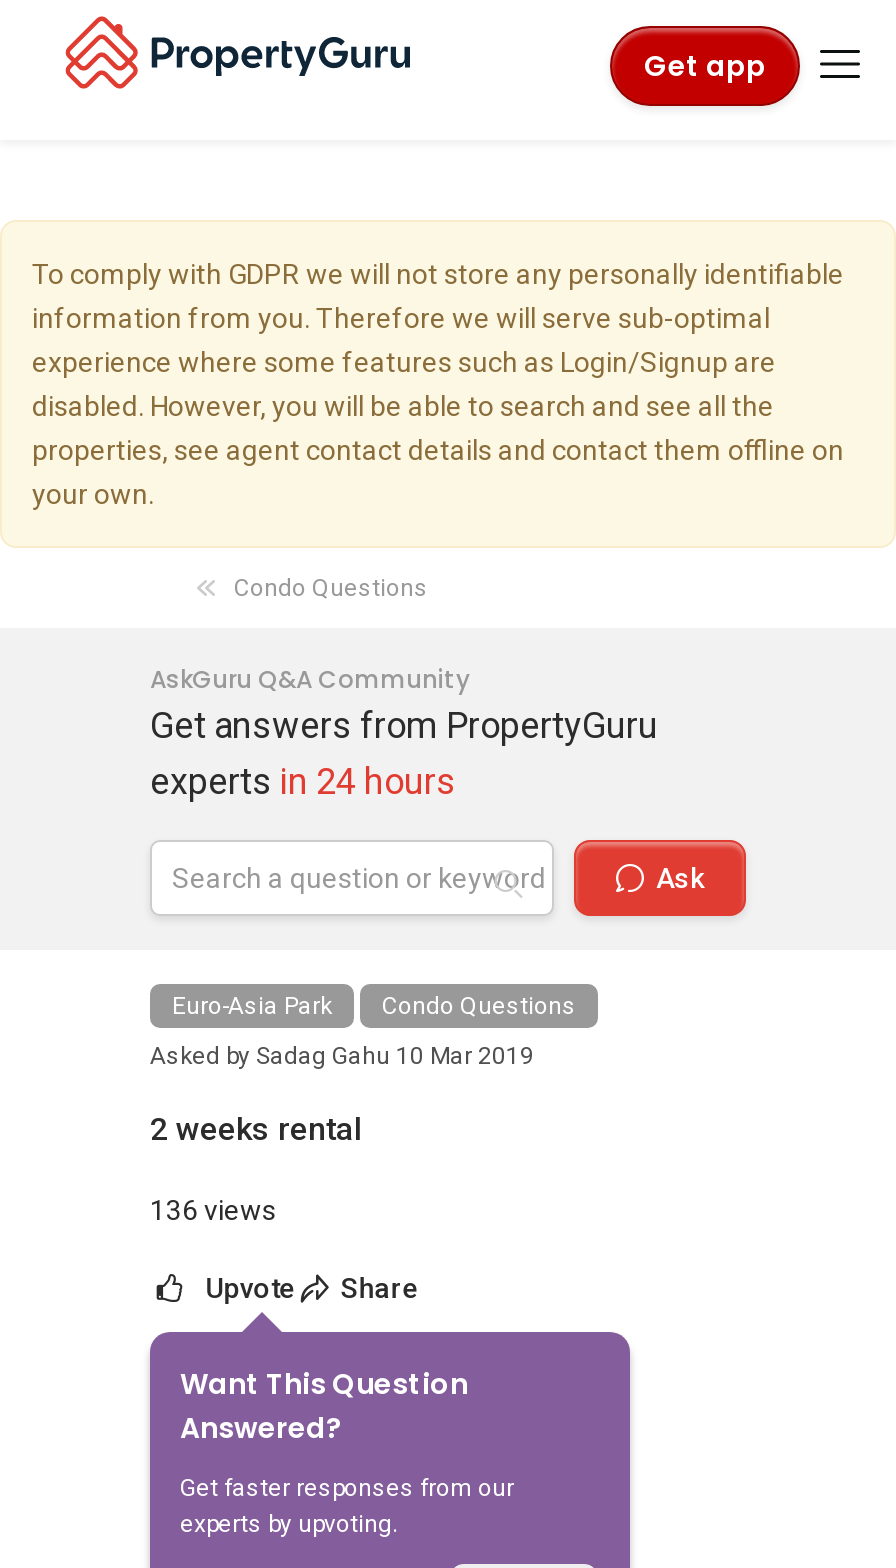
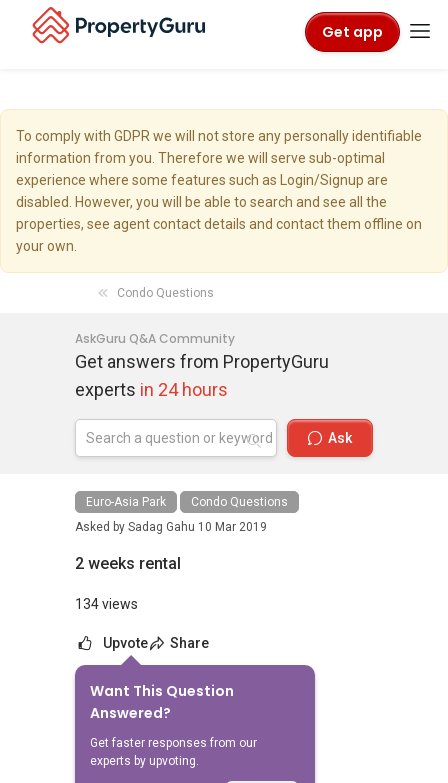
[150,1194,276,1226] 136 views -> [75,596,138,612] 134 views

